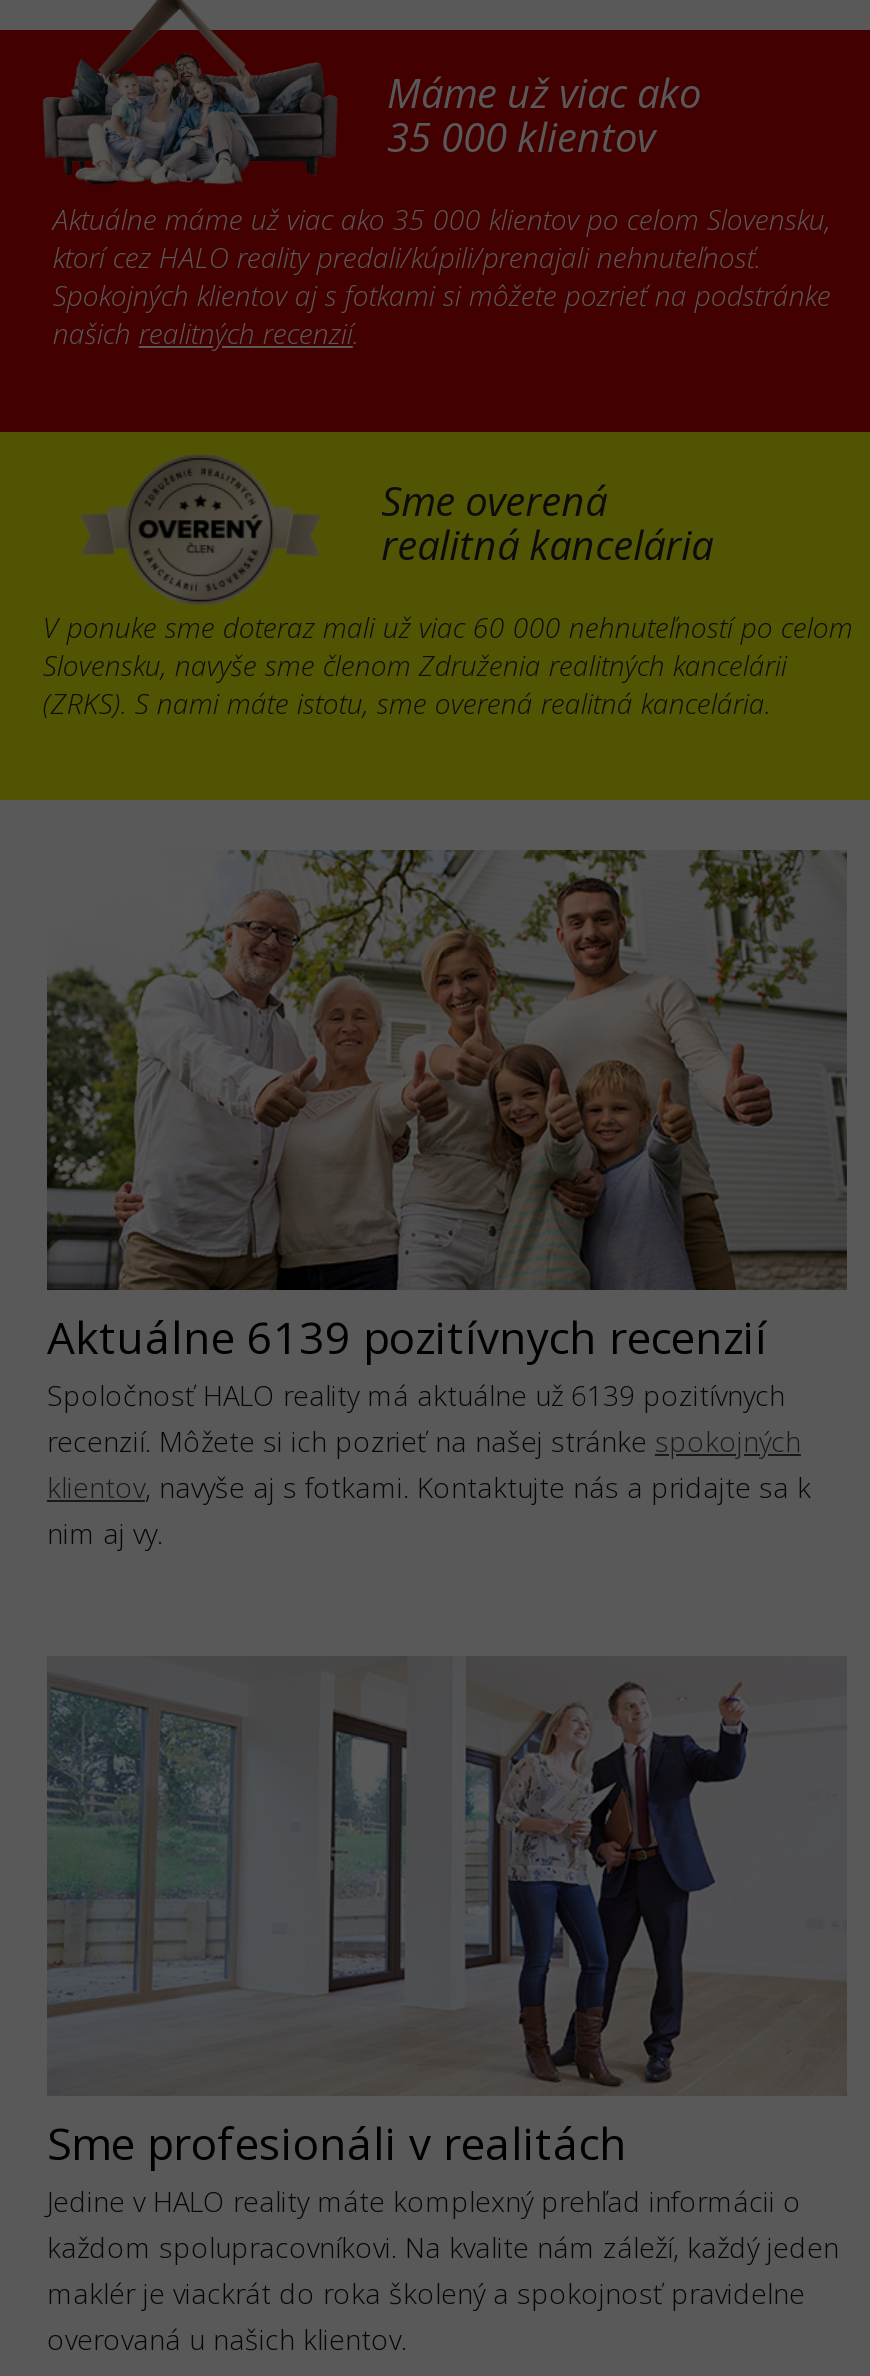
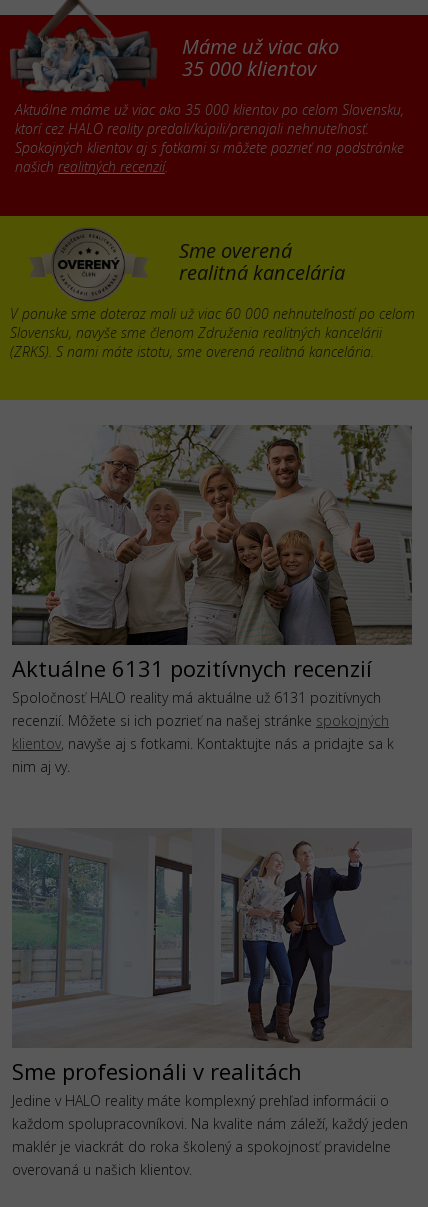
[47,1306,767,1366] Aktuálne 6139 pozitívnych recenzií -> [12,653,372,683] Aktuálne 6131 pozitívnych recenzií
[47,1376,785,1414] Spoločnosť HALO reality má aktuálne už 6139 pozitívnych -> [12,688,381,707] Spoločnosť HALO reality má aktuálne už 6131 pozitívnych

